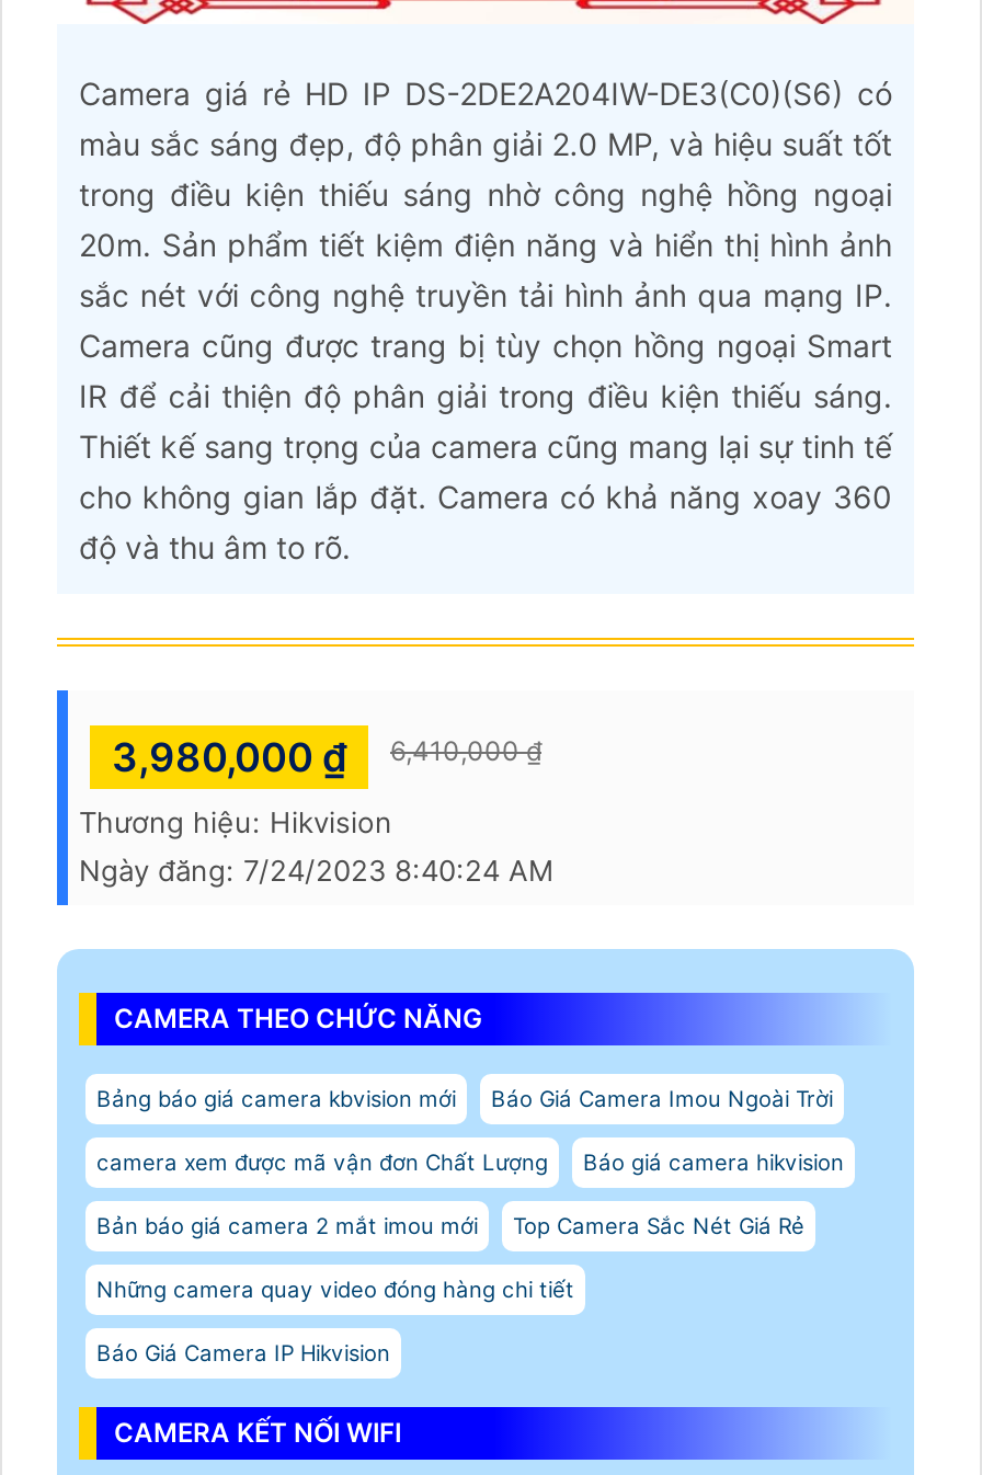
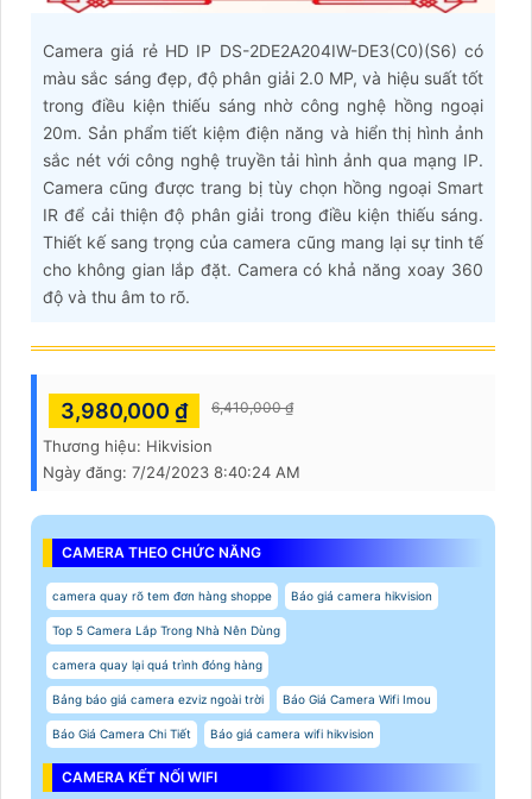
[96,1085,833,1175] Bảng báo giá camera kbvision mới | Báo Giá Camera Imou Ngoài Trời | camera xem được mã vận đơn Chất Lượng -> [52,589,272,603] camera quay rõ tem đơn hàng shoppe
moved [583,1148,844,1175] -> [291,589,432,603]: Báo giá camera hikvision
[96,1212,804,1365] Bản báo giá camera 2 mắt imou mới | Top Camera Sắc Nét Giá Rẻ | Những camera quay video đóng hàng chi tiết | Báo Giá Camera IP Hikvision -> [52,623,431,741] Top 5 Camera Lắp Trong Nhà Nên Dùng | camera quay lại quá trình đóng hàng | Bảng báo giá camera ezviz ngoài trời | Báo Giá Camera Wifi Imou | Báo Giá Camera Chi Tiết | Báo giá camera wifi hikvision

